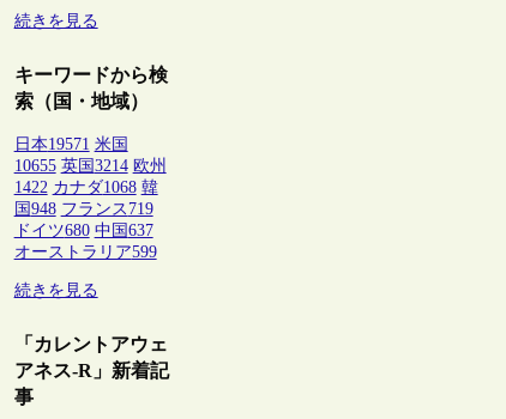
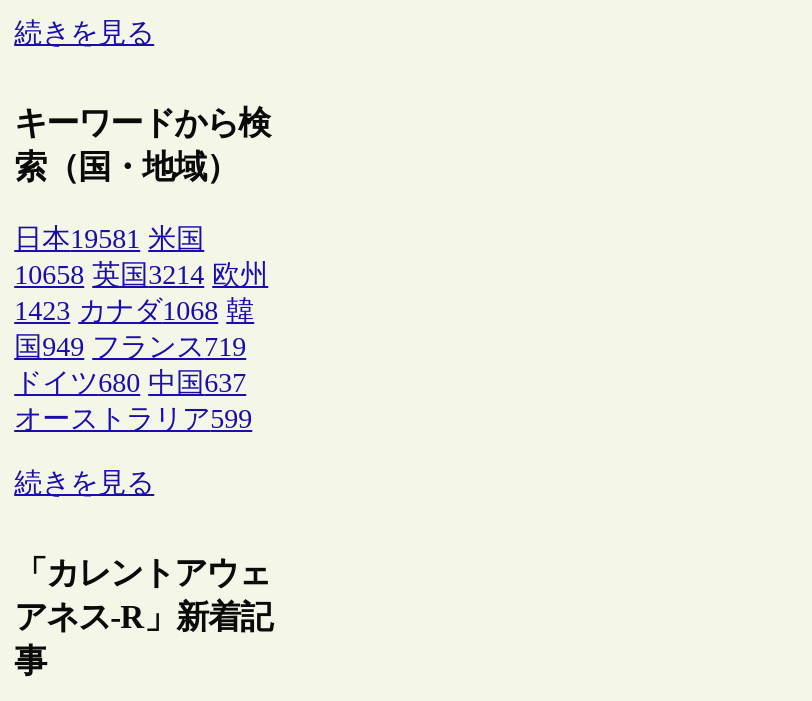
[14,136,128,153] 日本19571 米国 -> [14,224,204,254] 日本19581 米国
[14,157,166,175] 10655 英国3214 欧州 -> [14,260,268,290] 10658 英国3214 欧州
[14,179,158,197] 1422 カナダ1068 韓 -> [14,296,254,326] 1423 カナダ1068 韓
[14,200,153,218] 国948 フランス719 -> [14,332,246,362] 国949 フランス719

